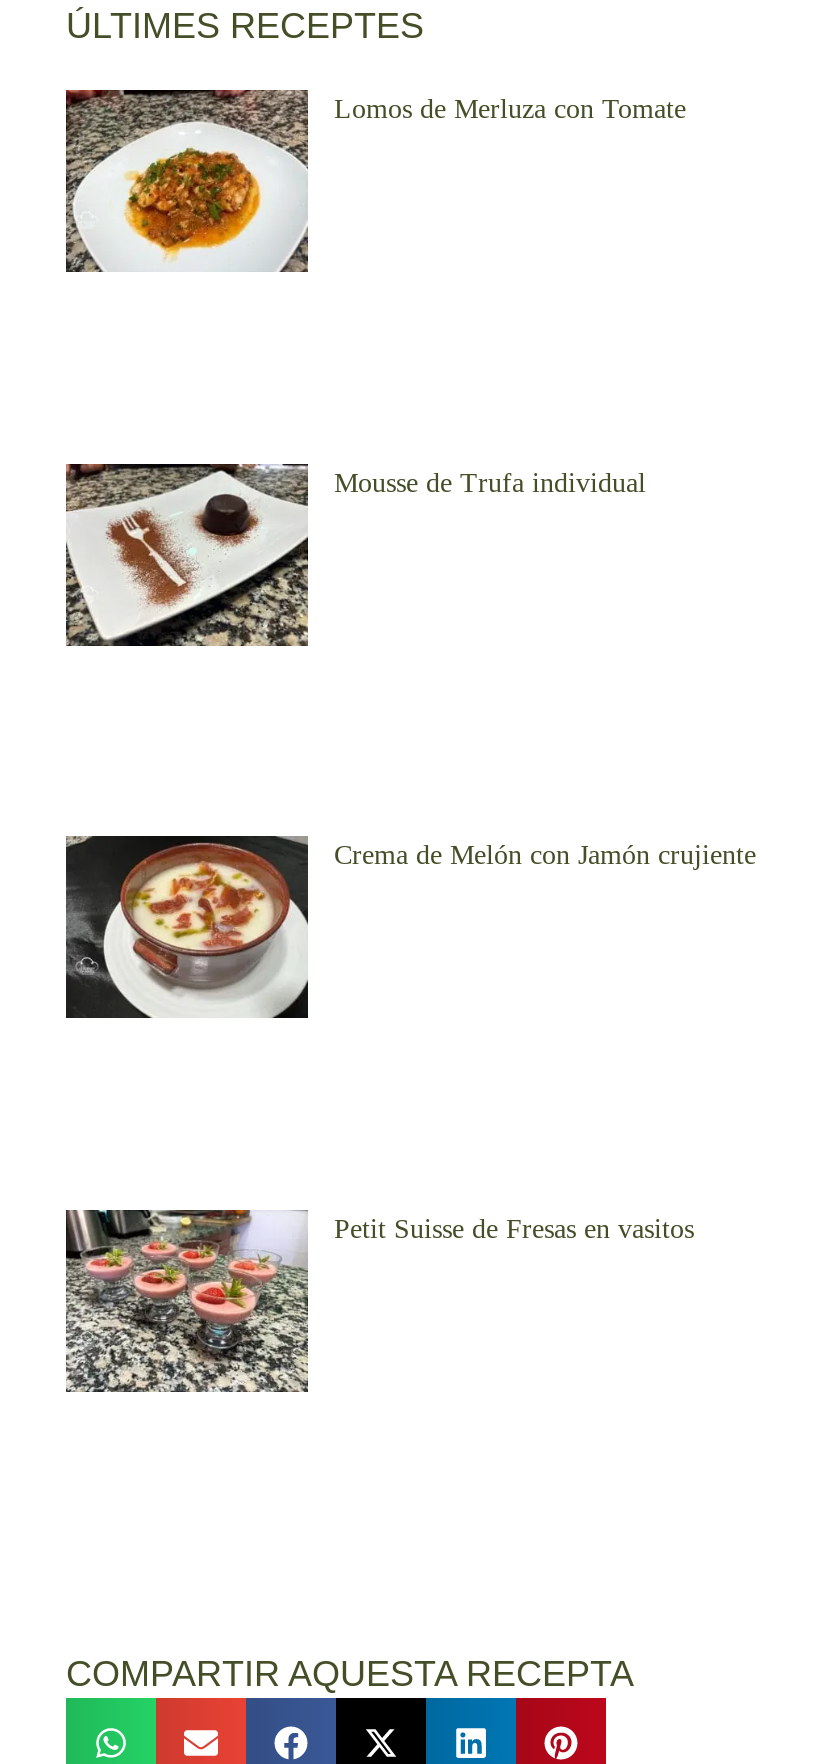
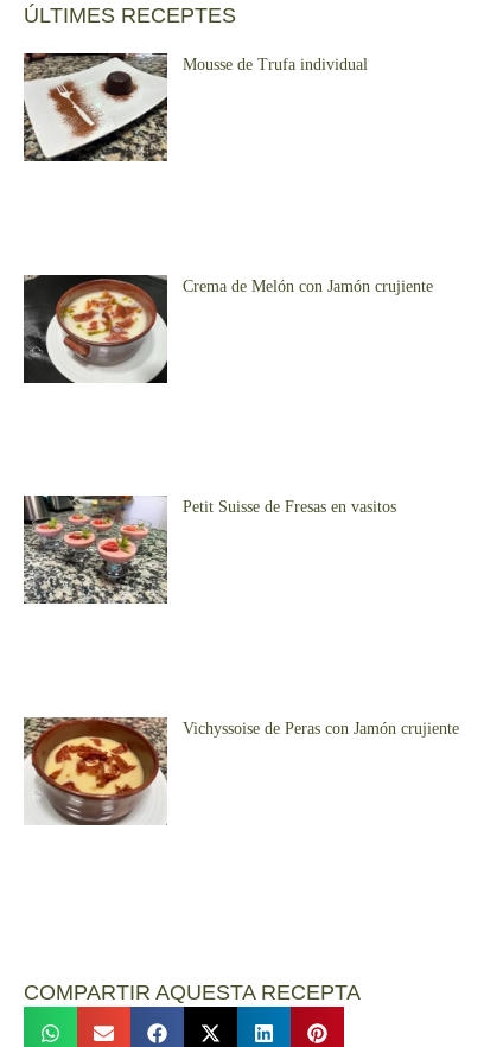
[64,88,686,272] [image] | Lomos de Merluza con Tomate -> none
moved [62,460,756,1244] -> [21,52,433,516]: [image] | Mousse de Trufa individual | Crema de Melón con Jamón crujiente | Petit Suisse de Fresas en vasitos
moved [62,1206,312,1396] -> [21,493,170,606]: [image]
none -> [23,716,459,825] [image] | Vichyssoise de Peras con Jamón crujiente

